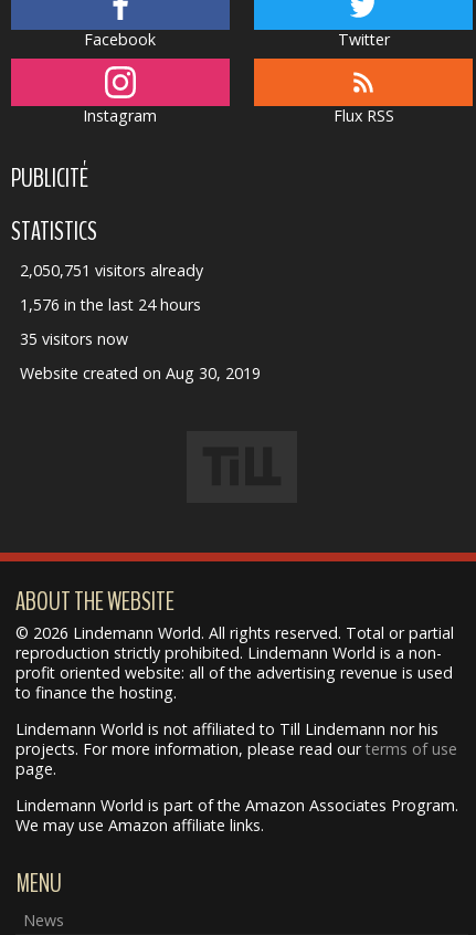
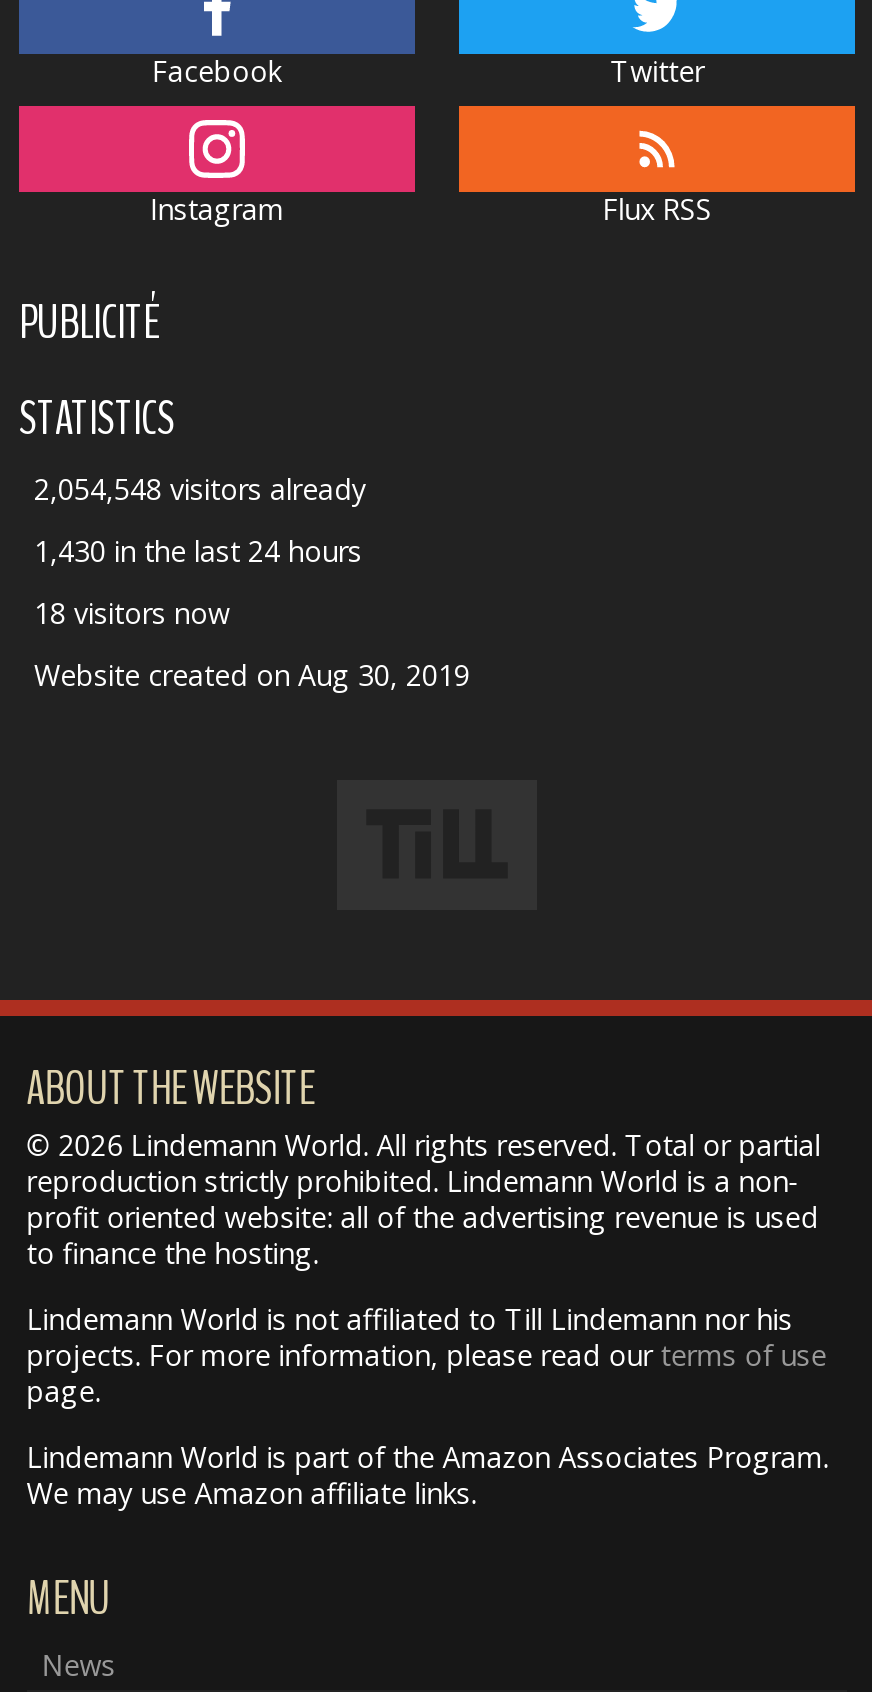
[19,260,203,280] 2,050,751 visitors already -> [34,470,366,508] 2,054,548 visitors already
[19,294,200,315] 1,576 in the last 24 hours -> [34,532,362,570] 1,430 in the last 24 hours
[19,328,128,349] 35 visitors now -> [34,594,230,632] 18 visitors now

